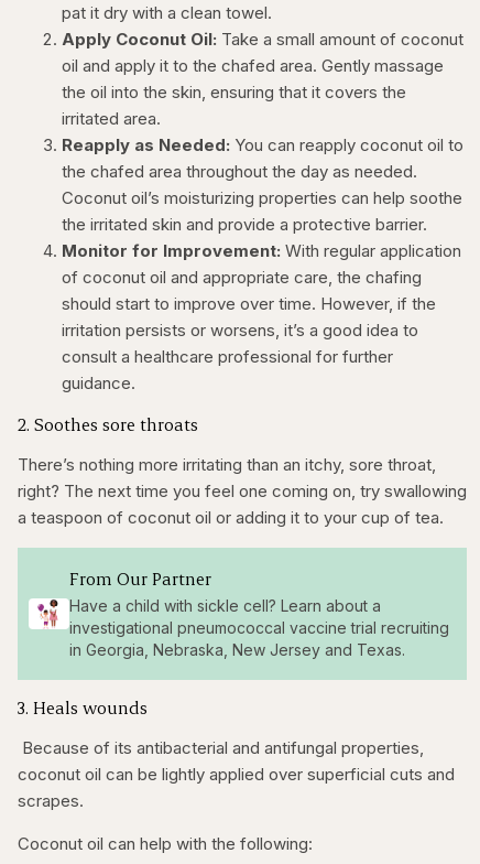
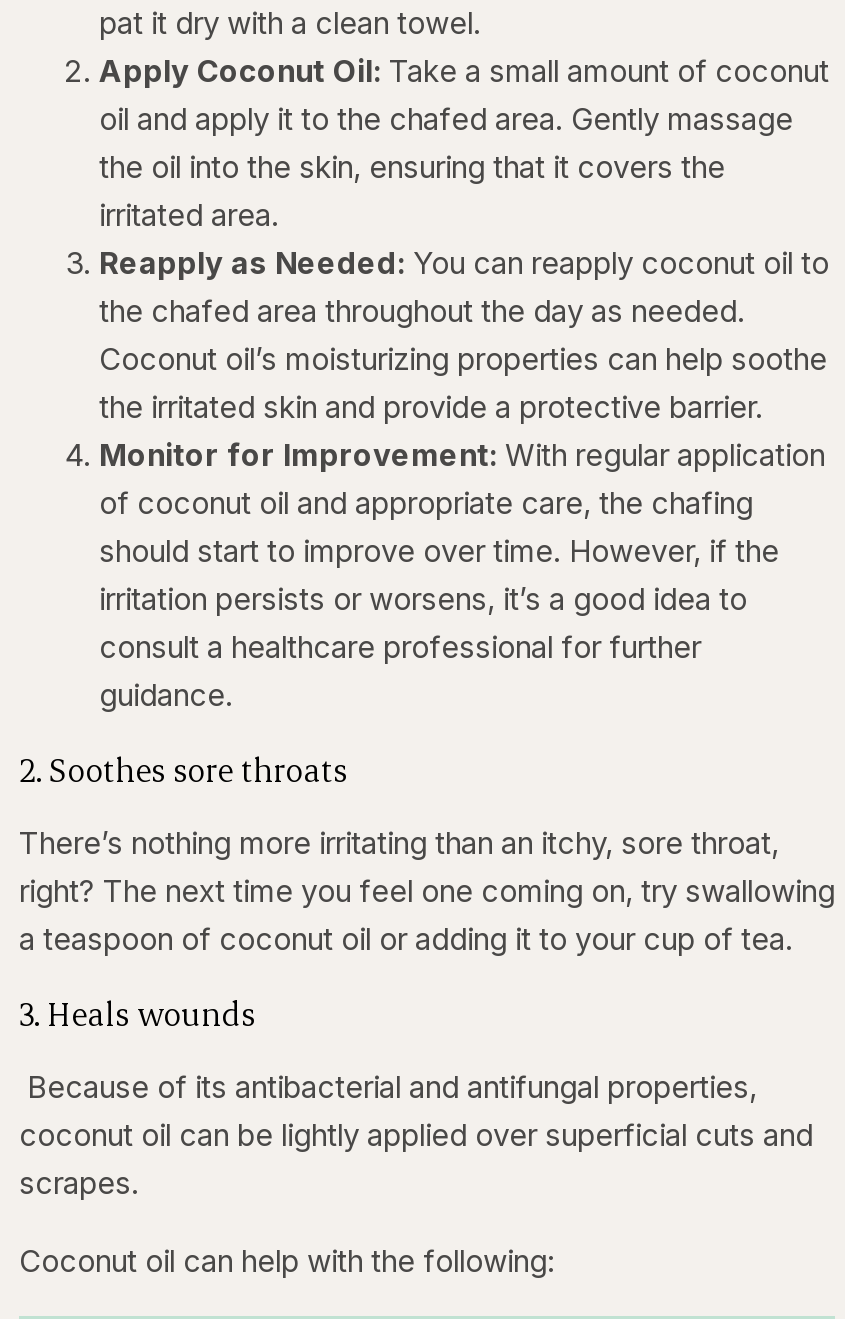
[17,547,468,681] [image] | From Our Partner | Have a child with sickle cell? Learn about a | investigational pneumococcal vaccine trial recruiting | in Georgia, Nebraska, New Jersey and Texas. -> none

